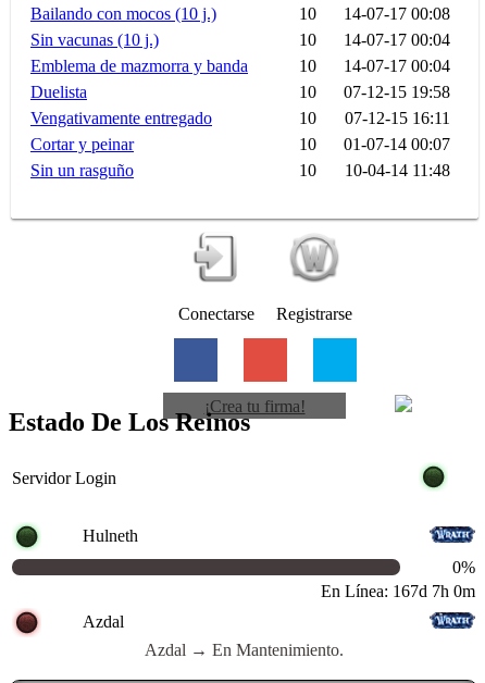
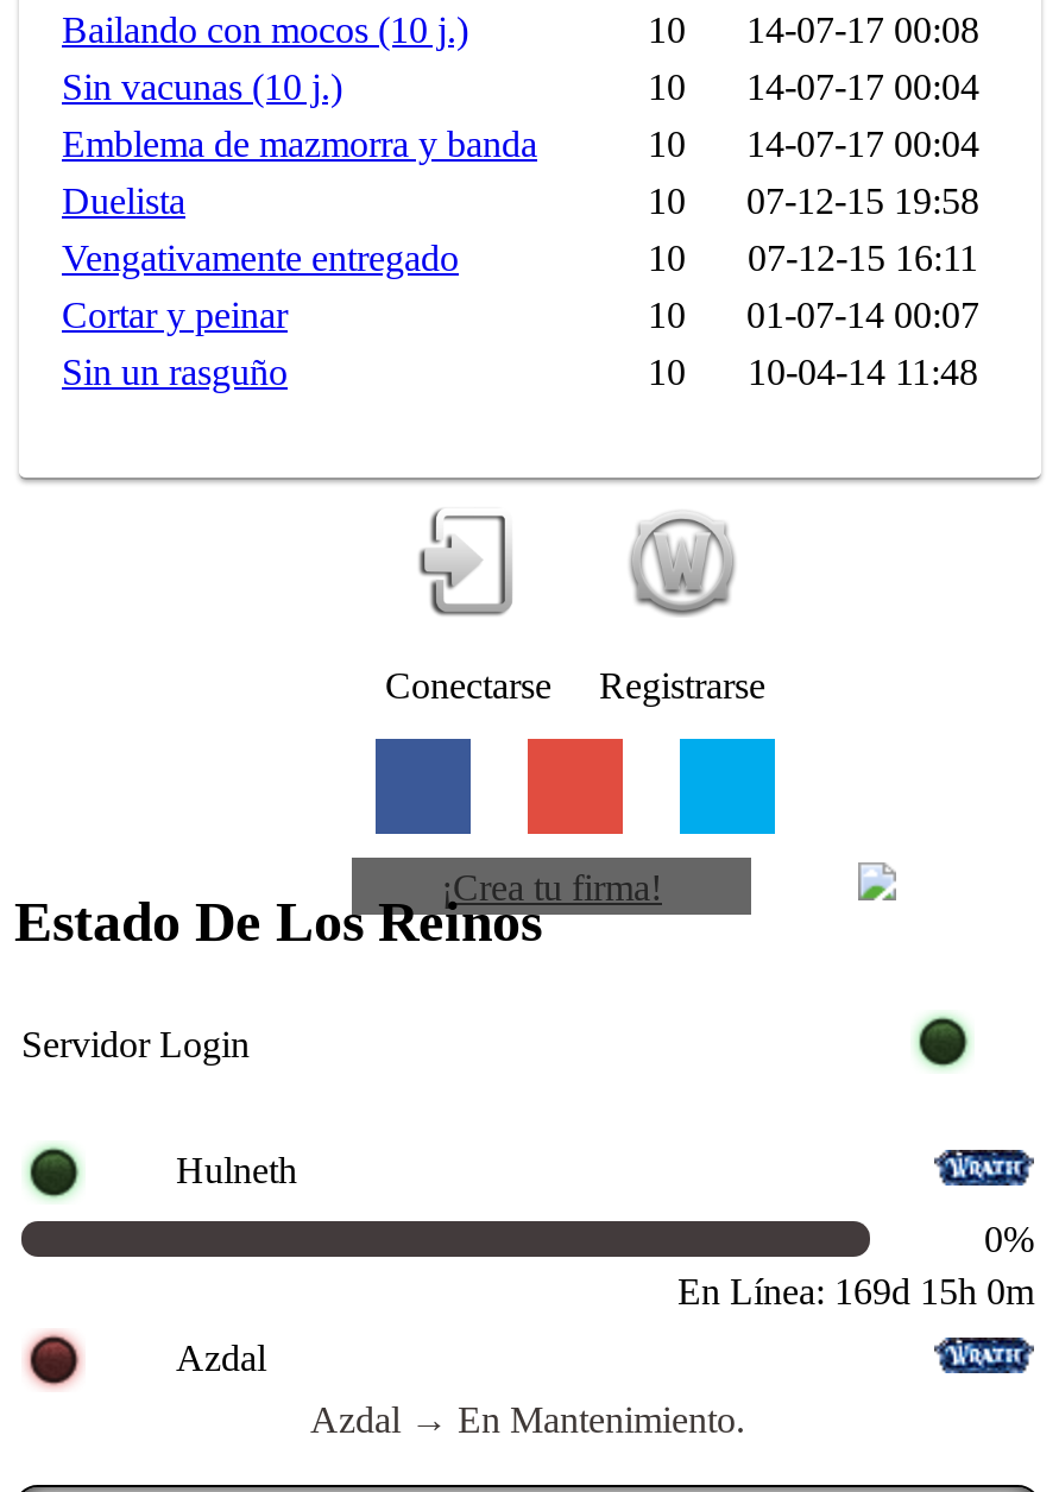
[321,582,475,600] En Línea: 167d 7h 0m -> [677,1271,1034,1311] En Línea: 169d 15h 0m

